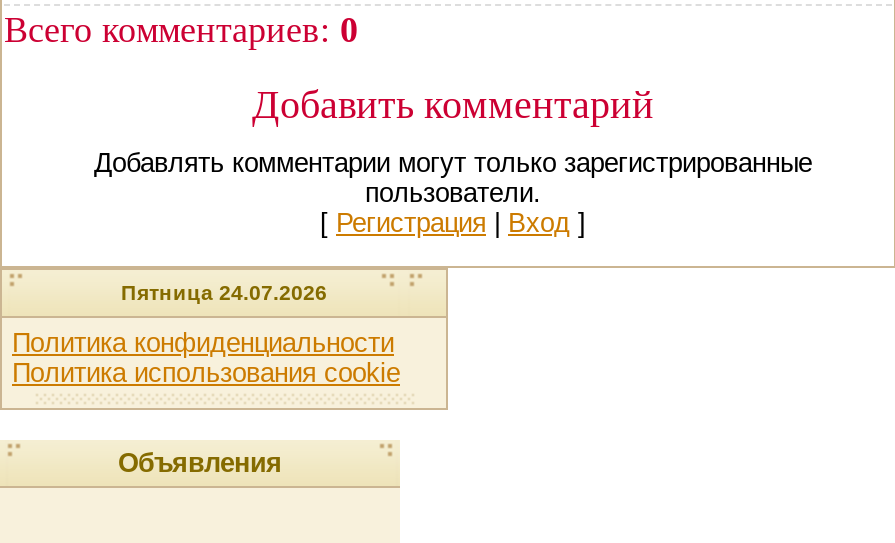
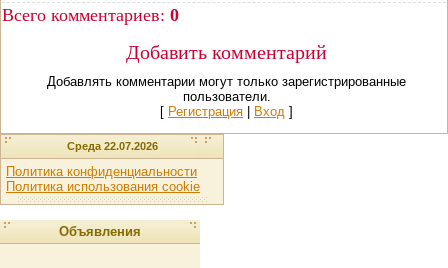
[121,280,327,304] Пятница 24.07.2026 -> [66,140,157,152] Среда 22.07.2026

